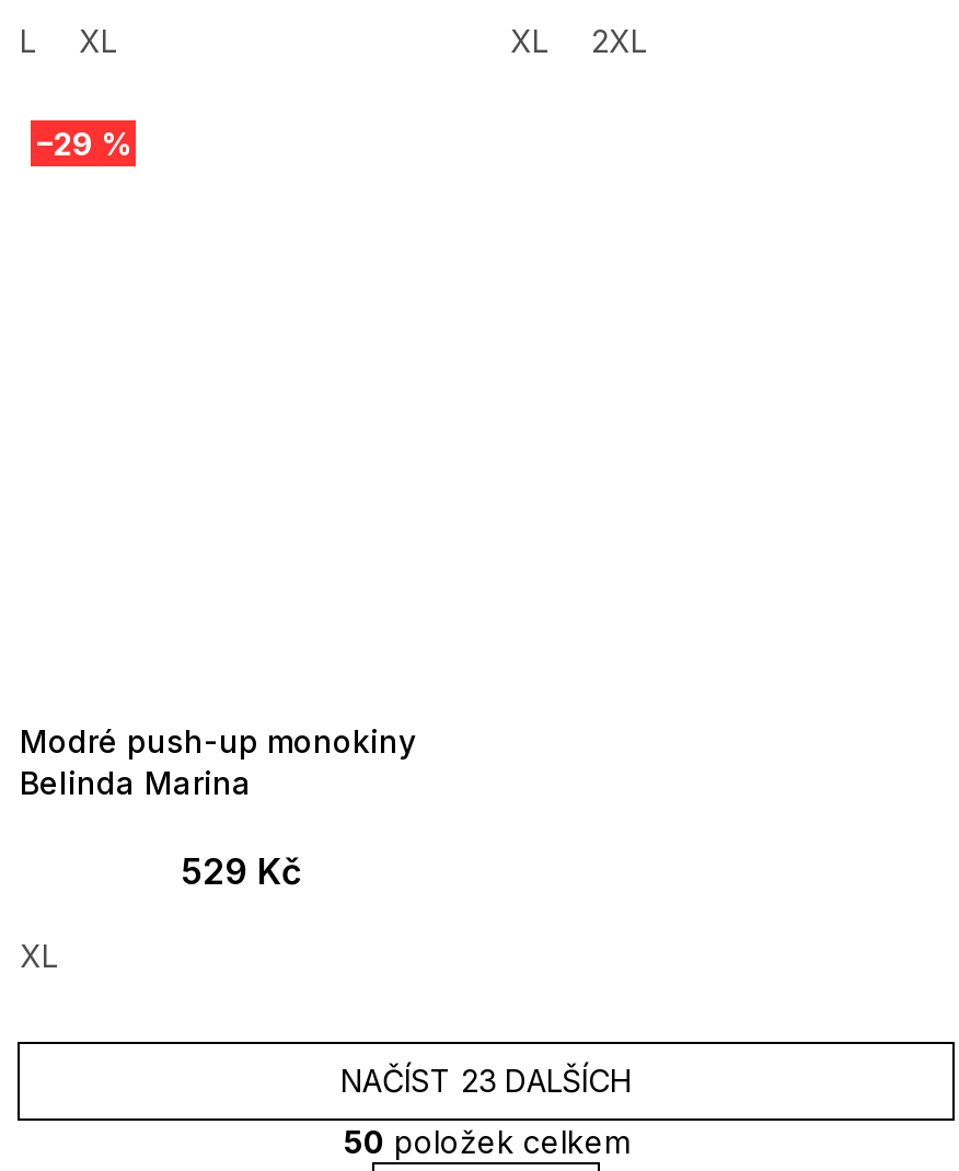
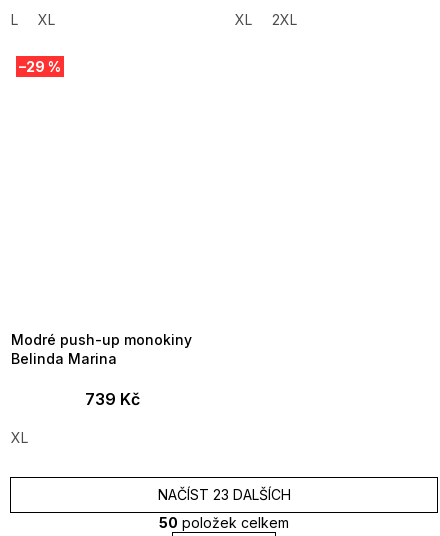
[181,850,301,894] 529 Kč -> [84,389,139,409] 739 Kč

